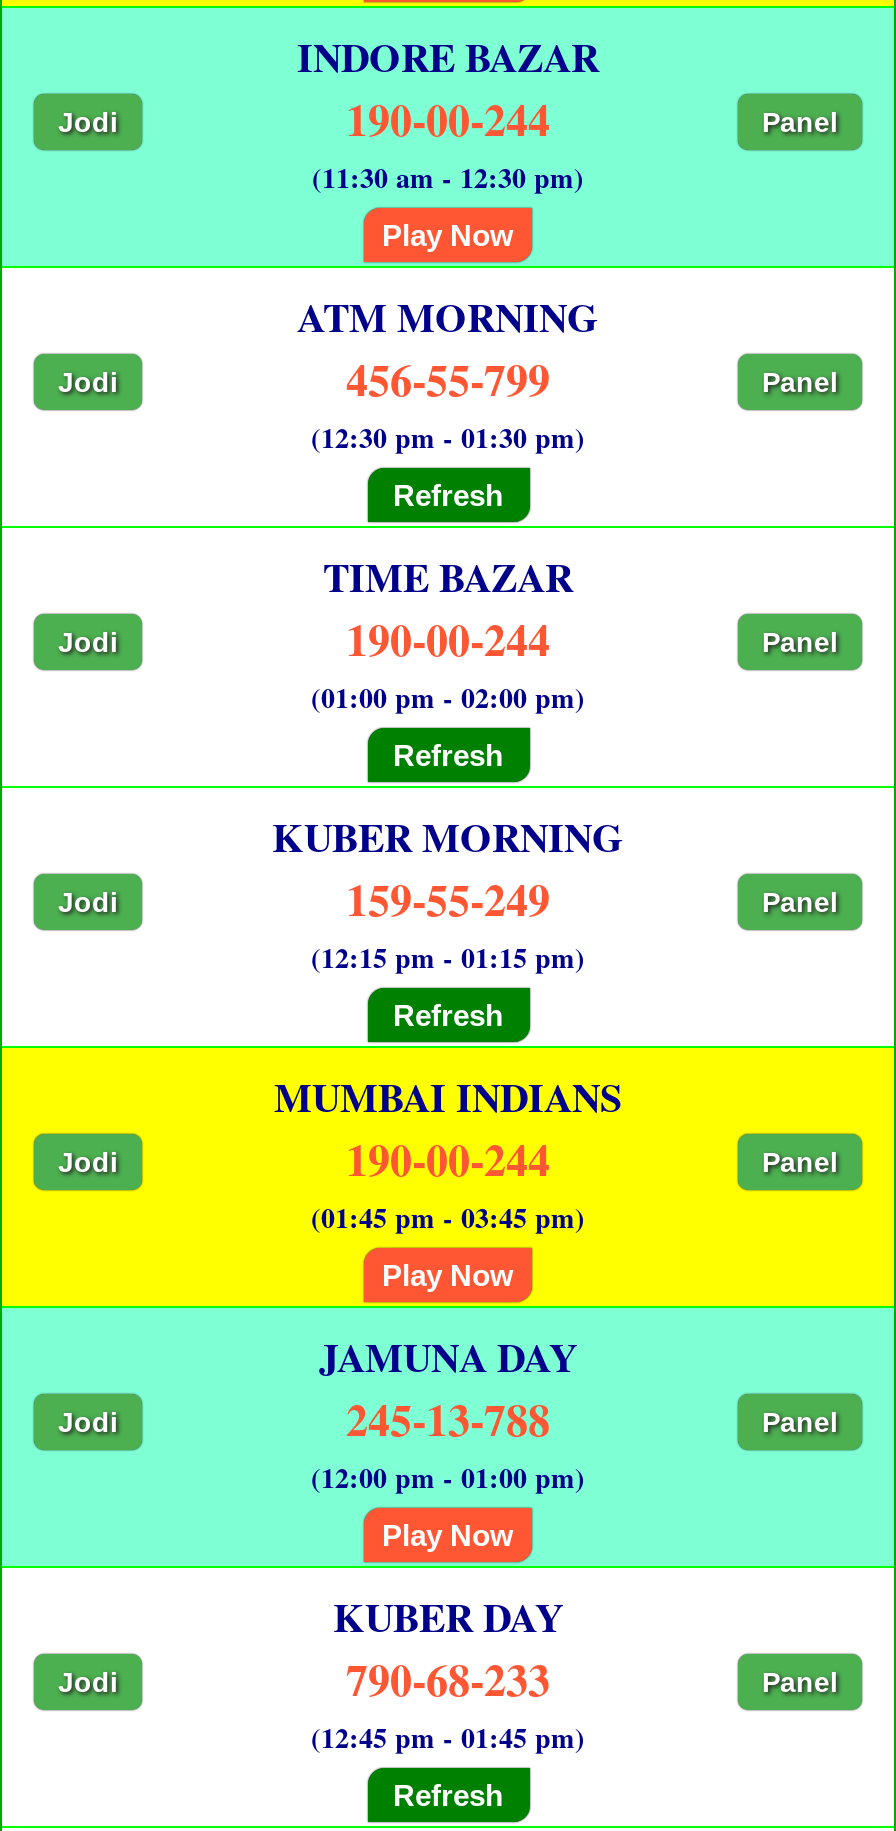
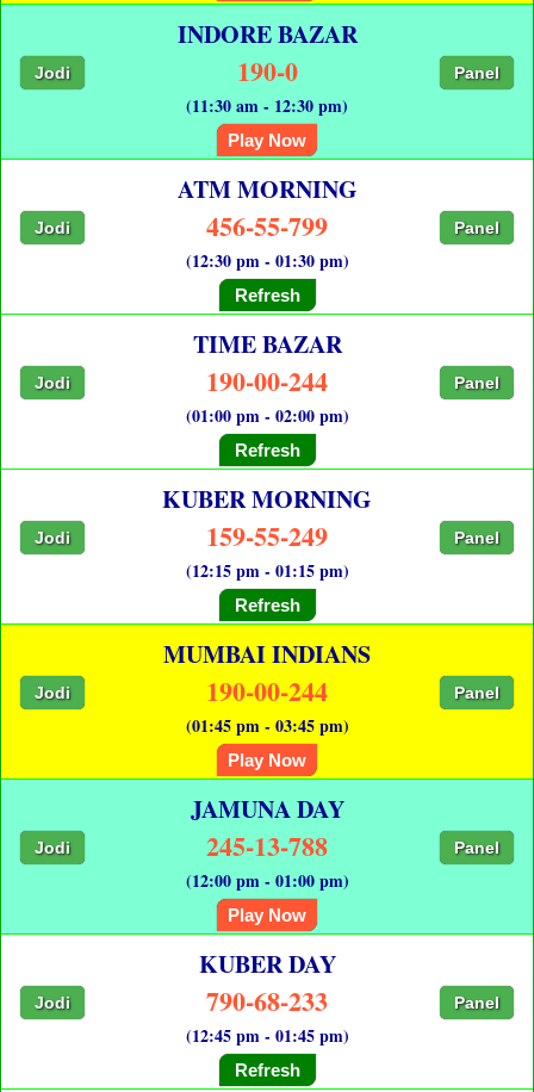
[346,86,550,152] 190-00-244 -> [237,51,297,90] 190-0

